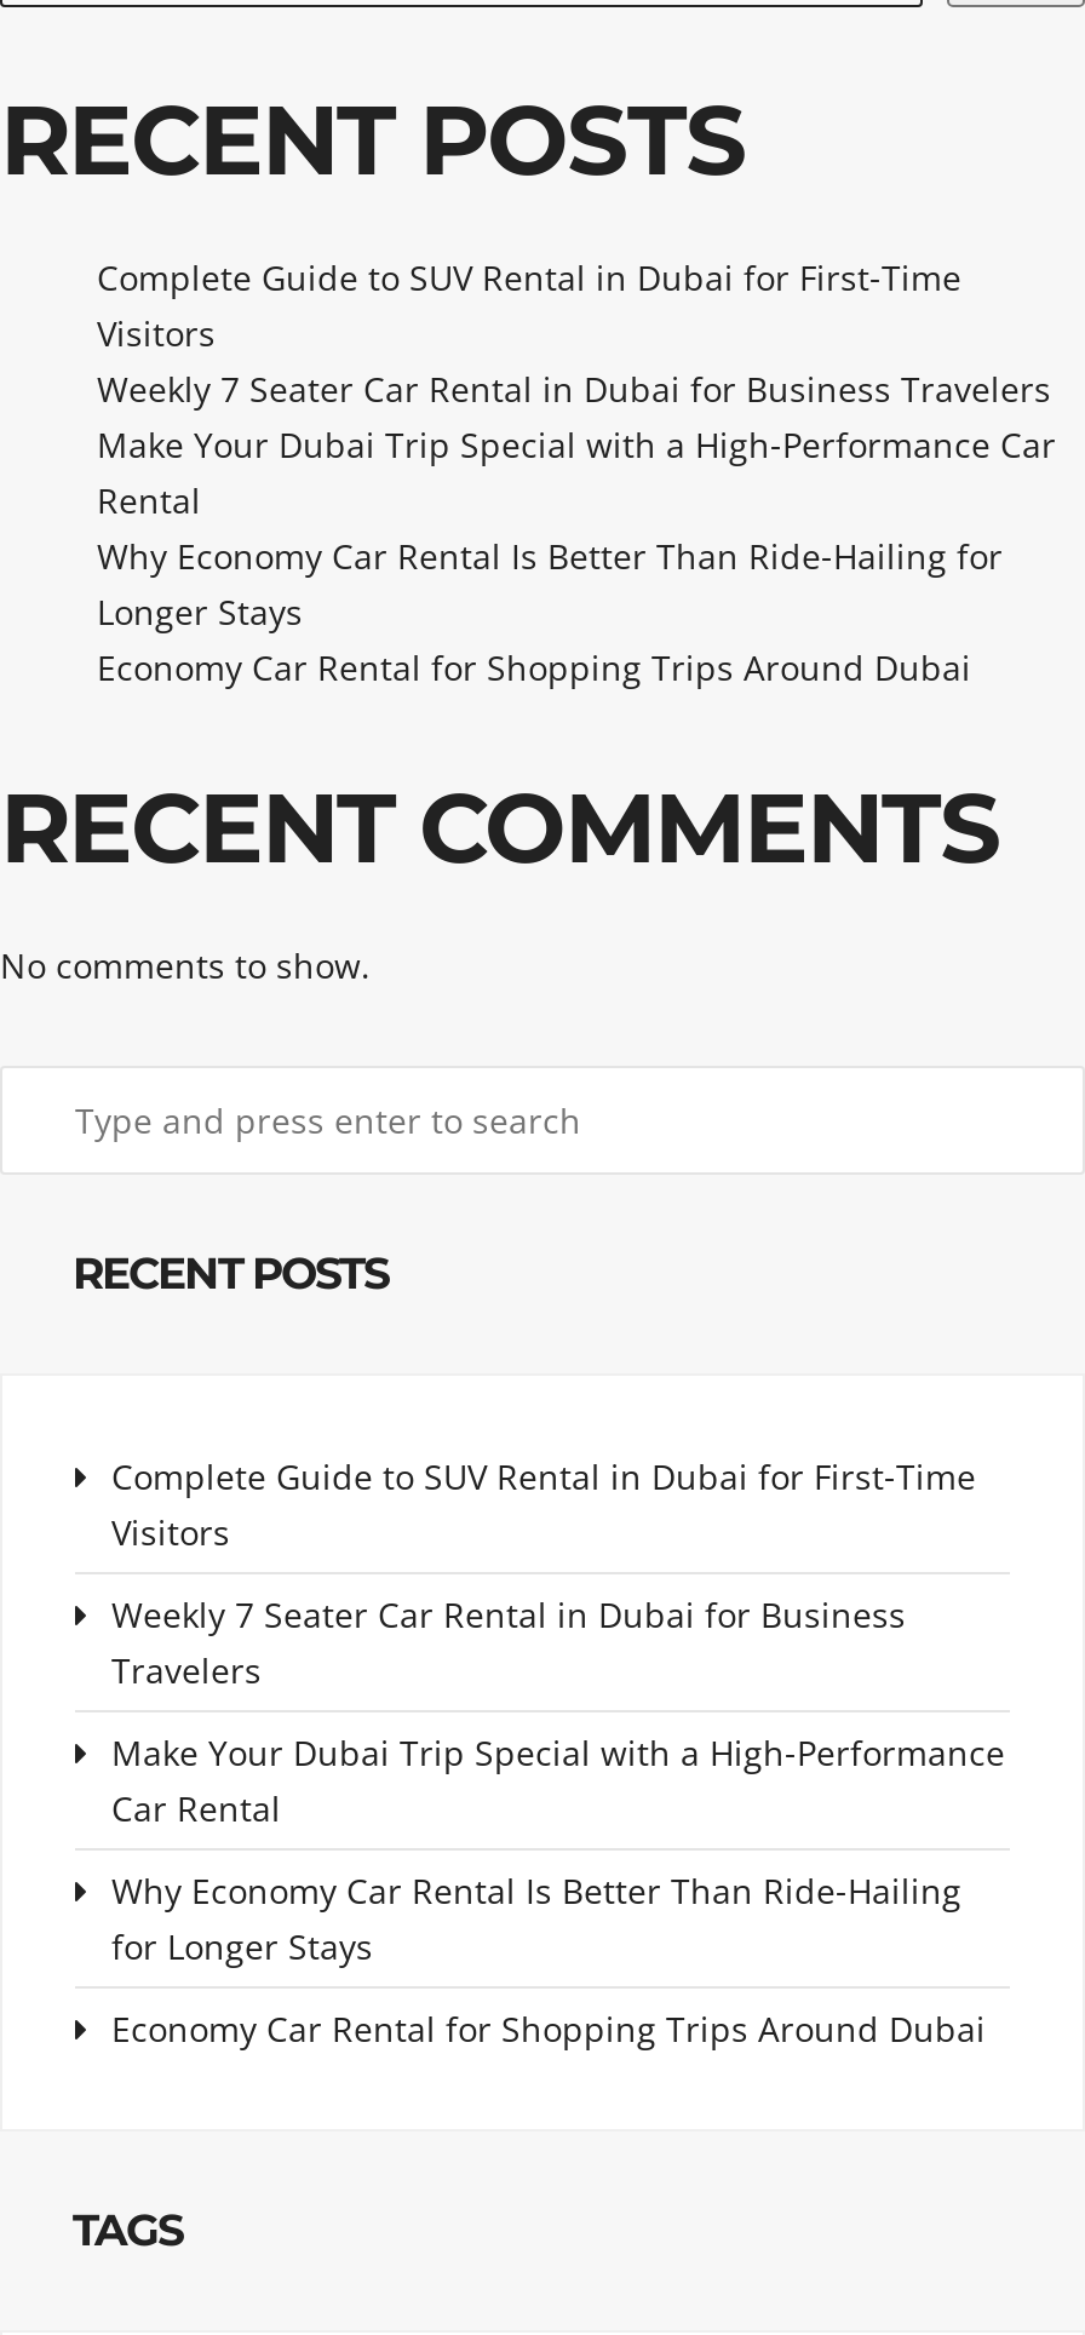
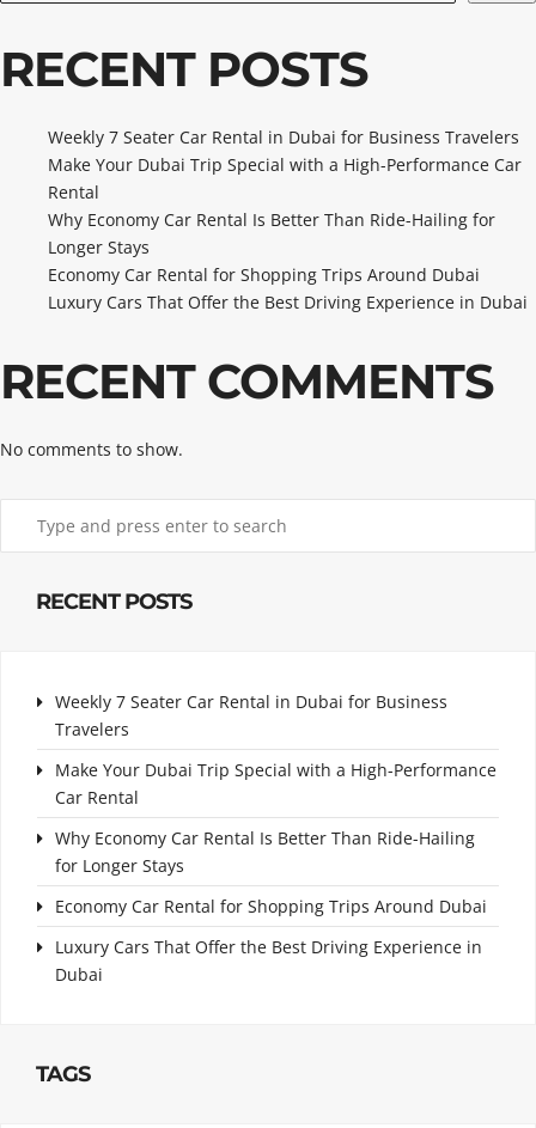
[97,255,961,357] Complete Guide to SUV Rental in Dubai for First-Time | Visitors -> none
moved [97,366,1056,691] -> [48,126,522,286]: Weekly 7 Seater Car Rental in Dubai for Business Travelers | Make Your Dubai Trip Special with a High-Performance Car | Rental | Why Economy Car Rental Is Better Than Ride-Hailing for | Longer Stays | Economy Car Rental for Shopping Trips Around Dubai
none -> [48,291,528,314] Luxury Cars That Offer the Best Driving Experience in Dubai
[111,1454,976,1556] Complete Guide to SUV Rental in Dubai for First-Time | Visitors -> none
moved [111,1592,1005,2052] -> [55,690,497,918]: Weekly 7 Seater Car Rental in Dubai for Business | Travelers | Make Your Dubai Trip Special with a High-Performance | Car Rental | Why Economy Car Rental Is Better Than Ride-Hailing | for Longer Stays | Economy Car Rental for Shopping Trips Around Dubai
none -> [55,936,482,986] Luxury Cars That Offer the Best Driving Experience in | Dubai

